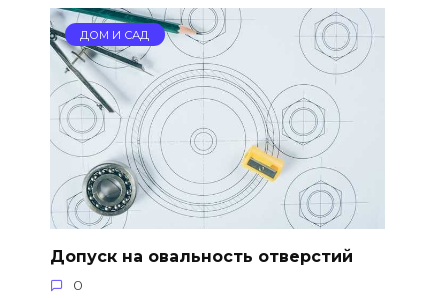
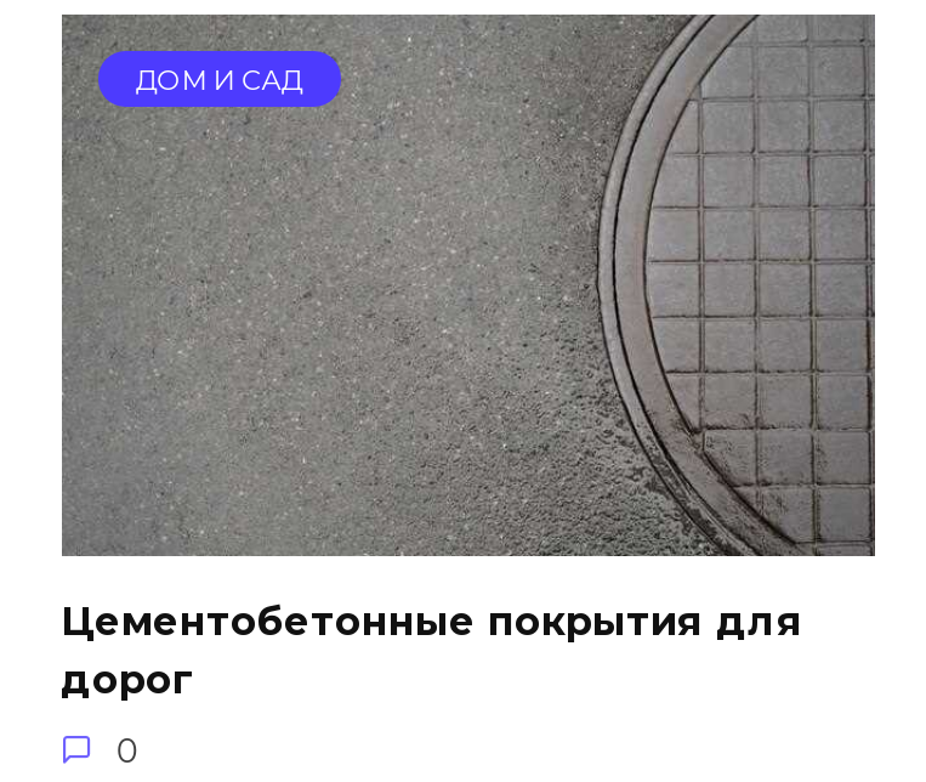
[49,7,385,266] [image] | Допуск на овальность отверстий -> [59,13,877,703] [image] | Цементобетонные покрытия для | дорог

